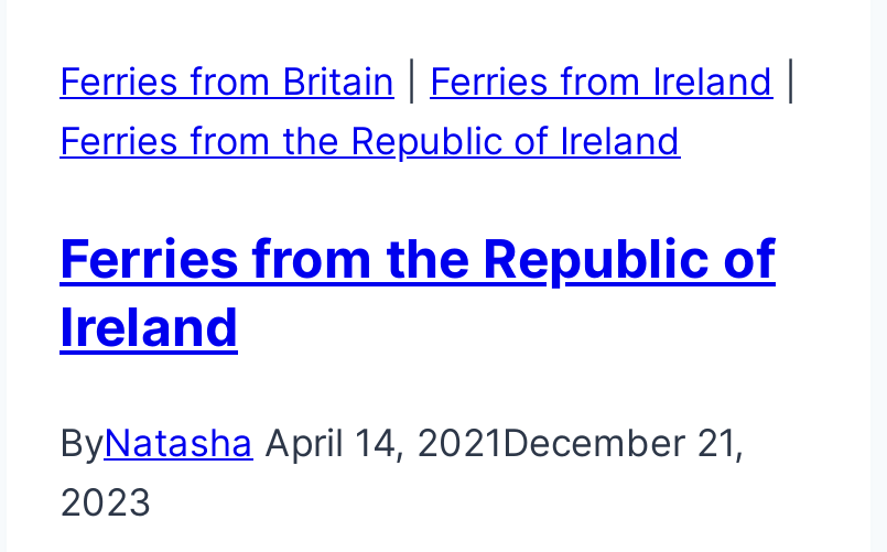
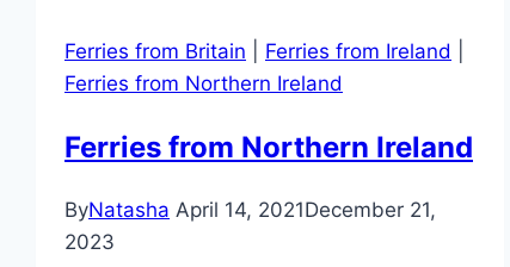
[60,120,681,164] Ferries from the Republic of Ireland -> [64,72,343,96] Ferries from Northern Ireland
[60,228,776,360] Ferries from the Republic of | Ireland -> [64,130,473,165] Ferries from Northern Ireland

